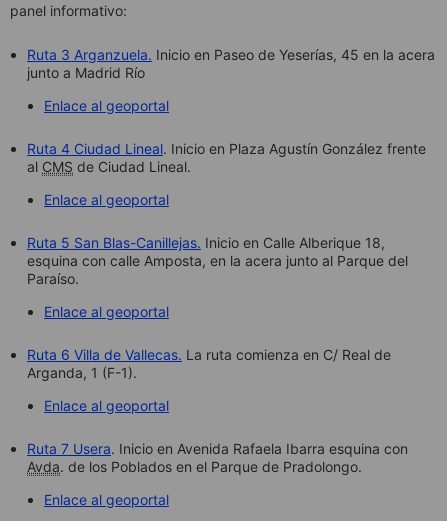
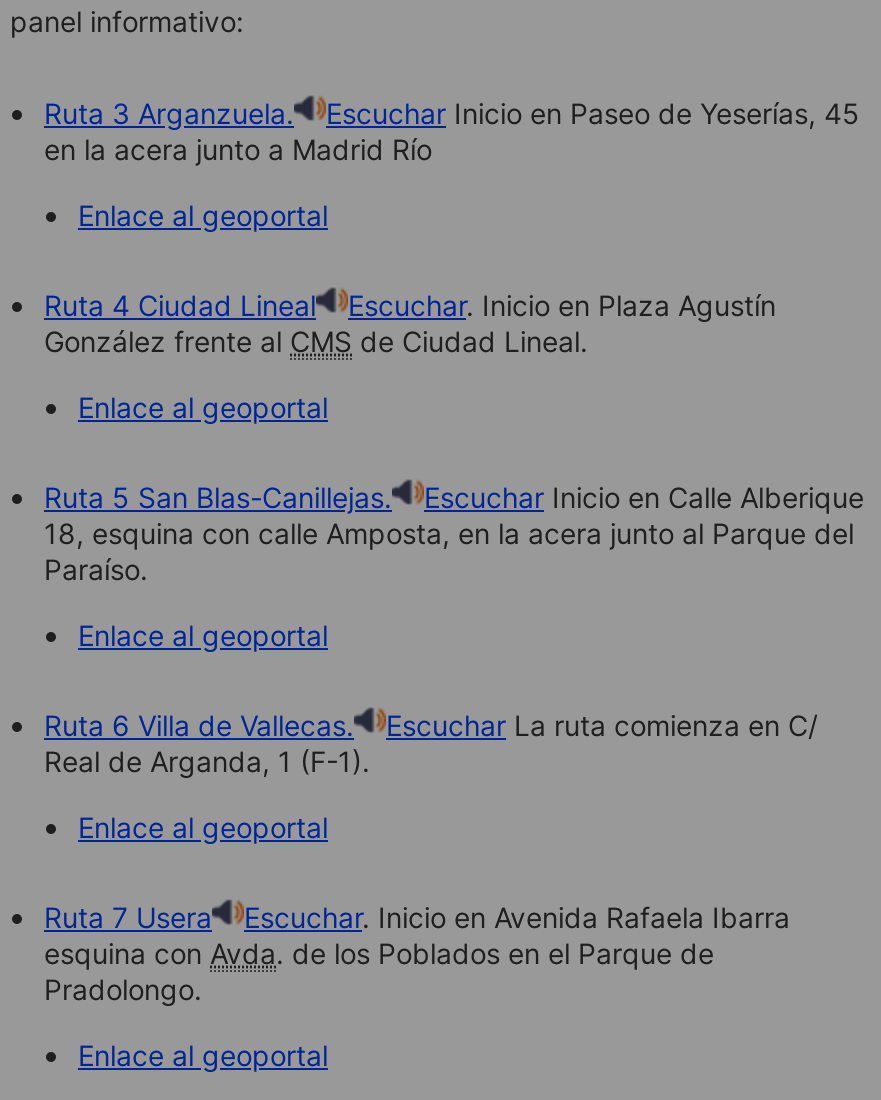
[27,46,435,81] Ruta 3 Arganzuela. Inicio en Paseo de Yeserías, 45 en la acera | junto a Madrid Río -> [44,96,860,166] Ruta 3 Arganzuela. | Escuchar Inicio en Paseo de Yeserías, 45 | en la acera junto a Madrid Río
[27,140,426,175] Ruta 4 Ciudad Lineal. Inicio en Plaza Agustín González frente | al CMS de Ciudad Lineal. -> [44,288,776,358] Ruta 4 Ciudad Lineal | Escuchar. Inicio en Plaza Agustín | González frente al CMS de Ciudad Lineal.
[27,234,408,269] Ruta 5 San Blas-Canillejas. Inicio en Calle Alberique 18, | esquina con calle Amposta, en la acera junto al Parque del -> [44,480,864,550] Ruta 5 San Blas-Canillejas. | Escuchar Inicio en Calle Alberique | 18, esquina con calle Amposta, en la acera junto al Parque del
[27,346,391,381] Ruta 6 Villa de Vallecas. La ruta comienza en C/ Real de | Arganda, 1 (F-1). -> [44,708,818,778] Ruta 6 Villa de Vallecas. | Escuchar La ruta comienza en C/ | Real de Arganda, 1 (F-1).
[27,440,408,475] Ruta 7 Usera. Inicio en Avenida Rafaela Ibarra esquina con | Avda. de los Poblados en el Parque de Pradolongo. -> [44,900,790,1006] Ruta 7 Usera | Escuchar. Inicio en Avenida Rafaela Ibarra | esquina con Avda. de los Poblados en el Parque de | Pradolongo.

